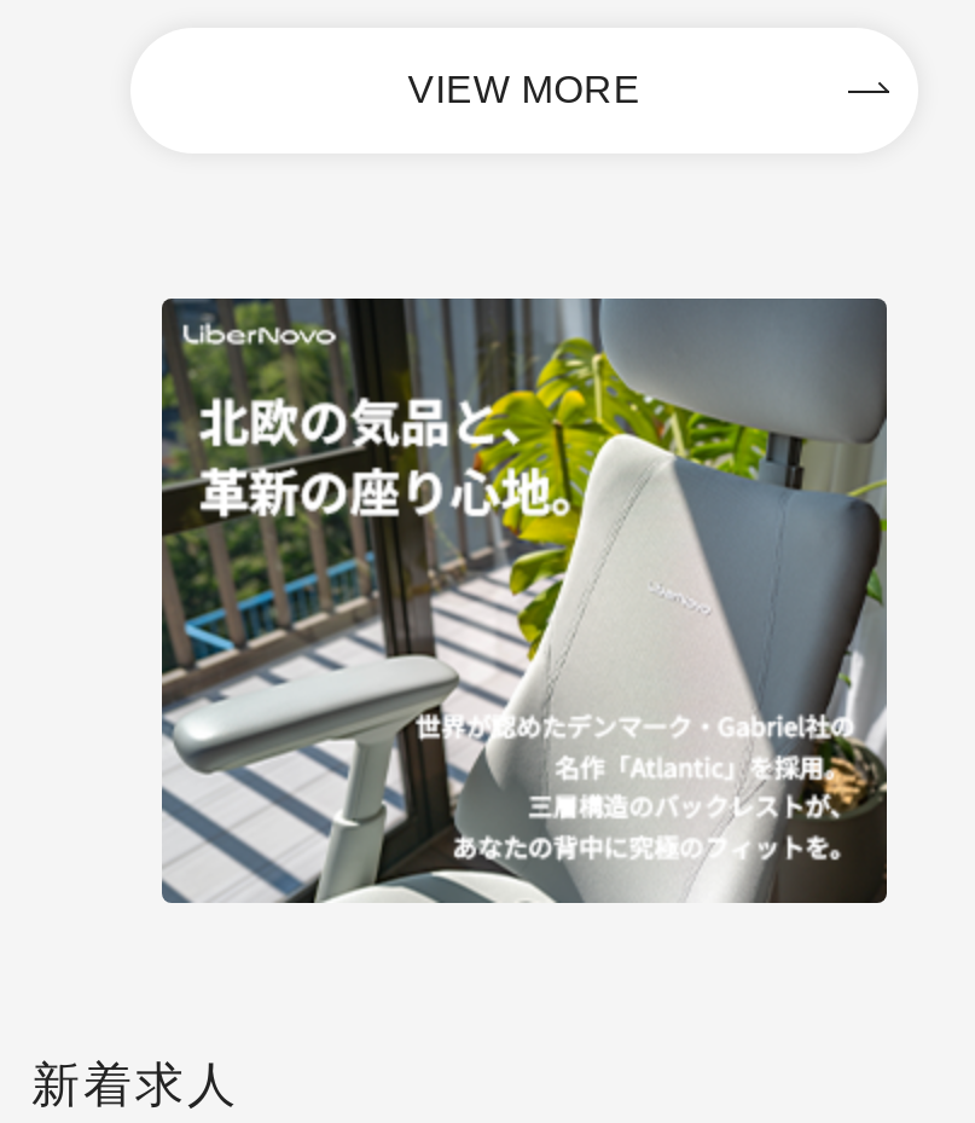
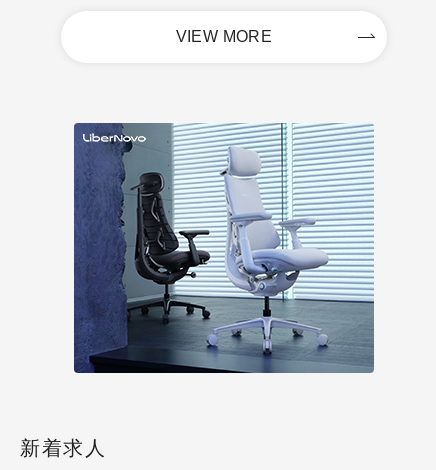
[159,295,889,904] [image] -> [73,123,375,374] [image]

